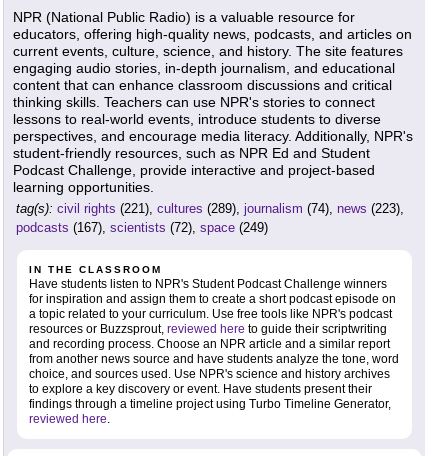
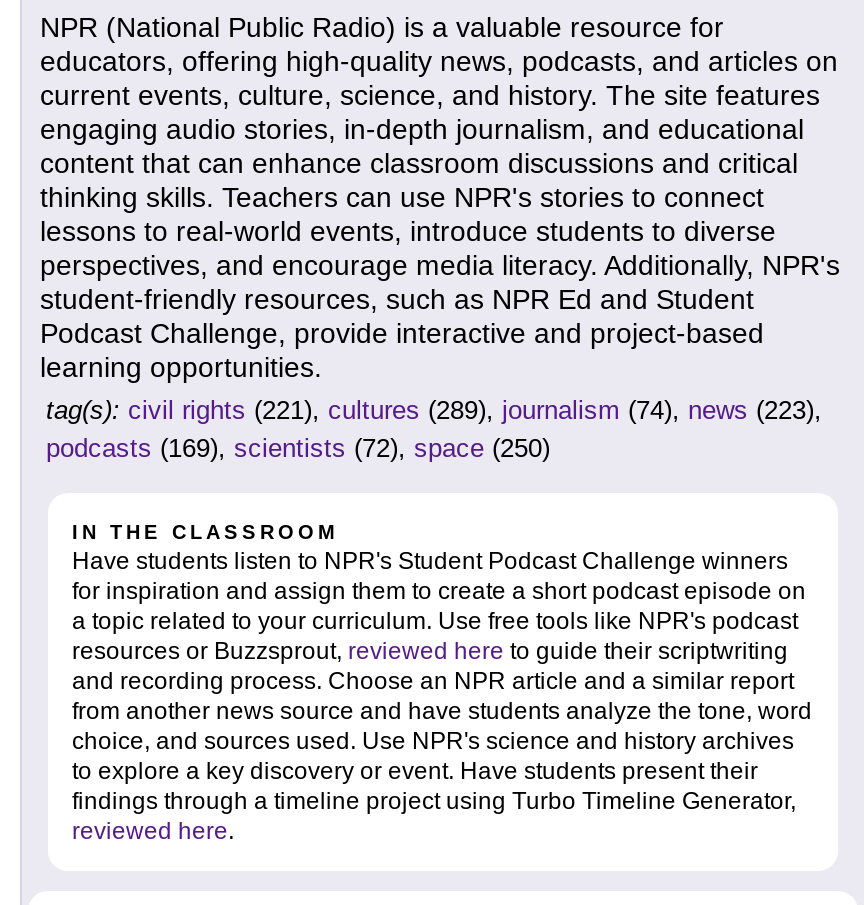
[16,220,268,235] podcasts (167), scientists (72), space (249) -> [46,434,550,464] podcasts (169), scientists (72), space (250)

